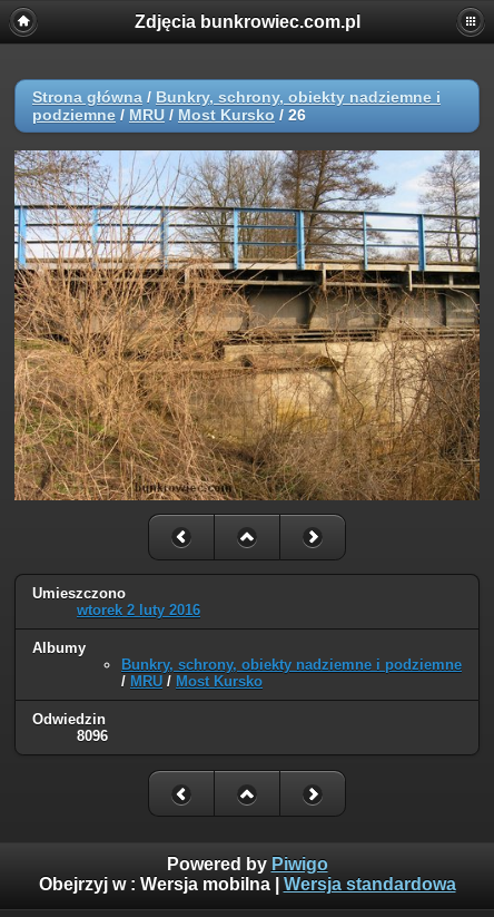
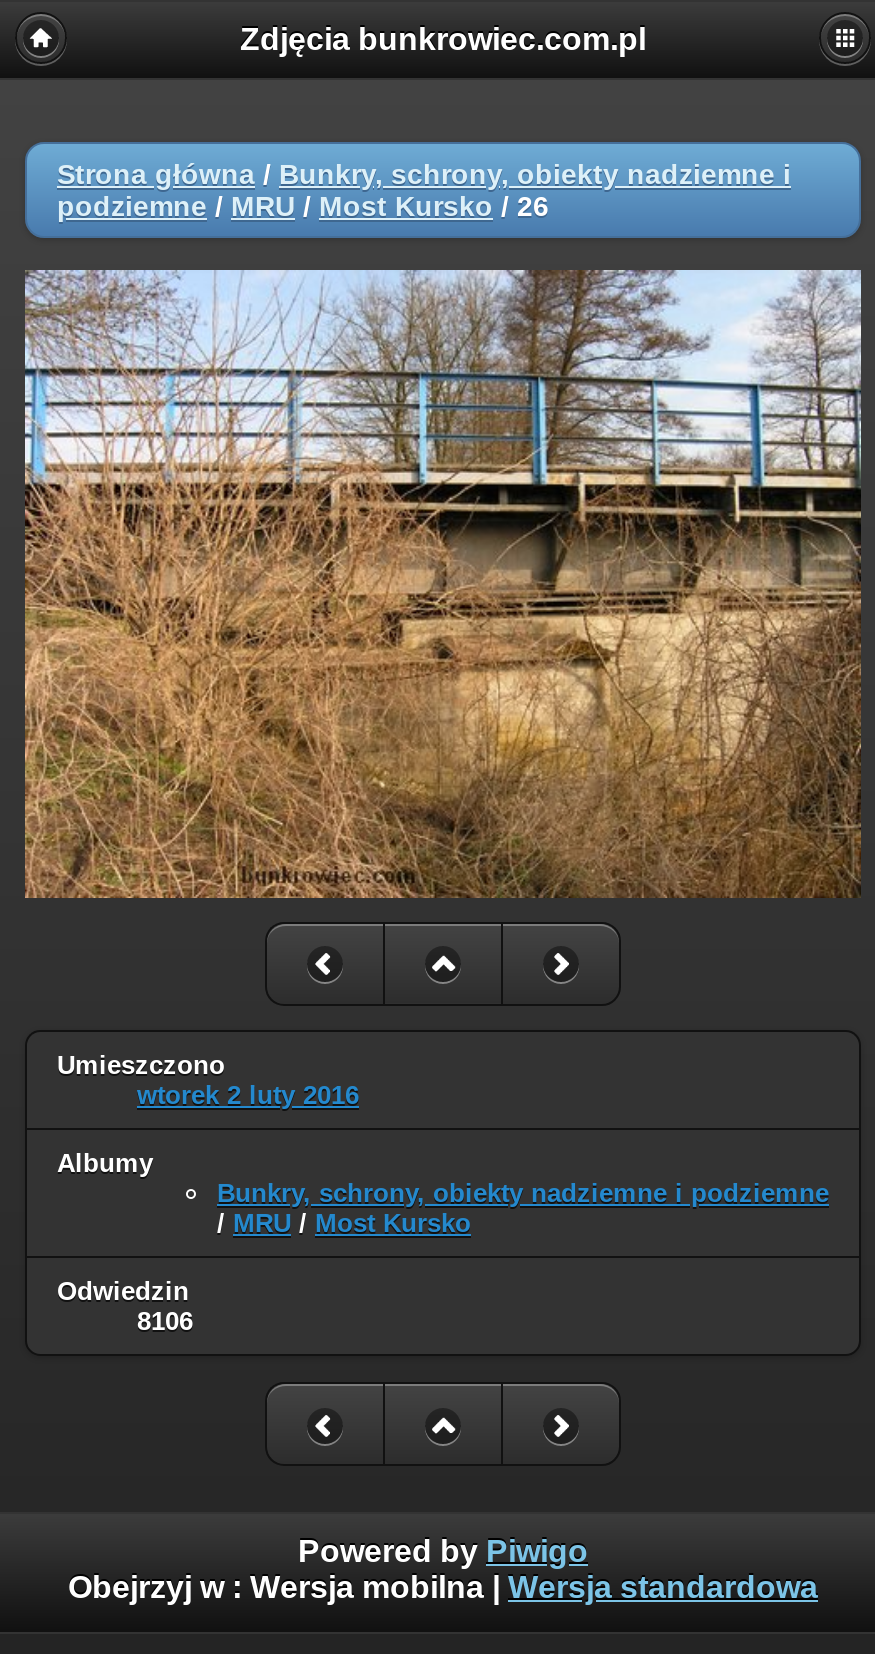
[77,728,108,745] 8096 -> [137,1306,193,1336] 8106

